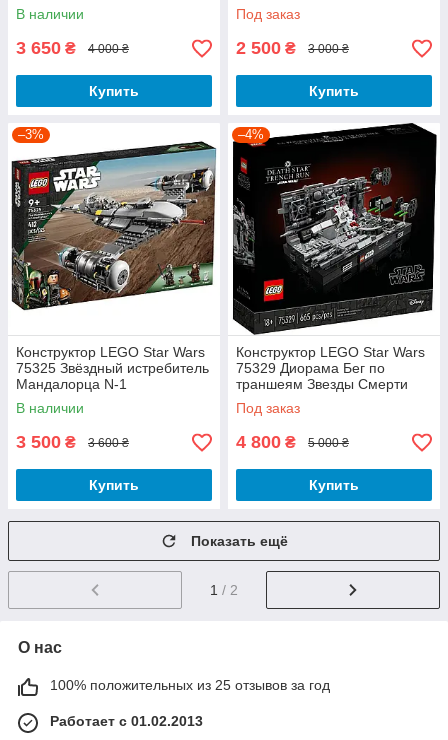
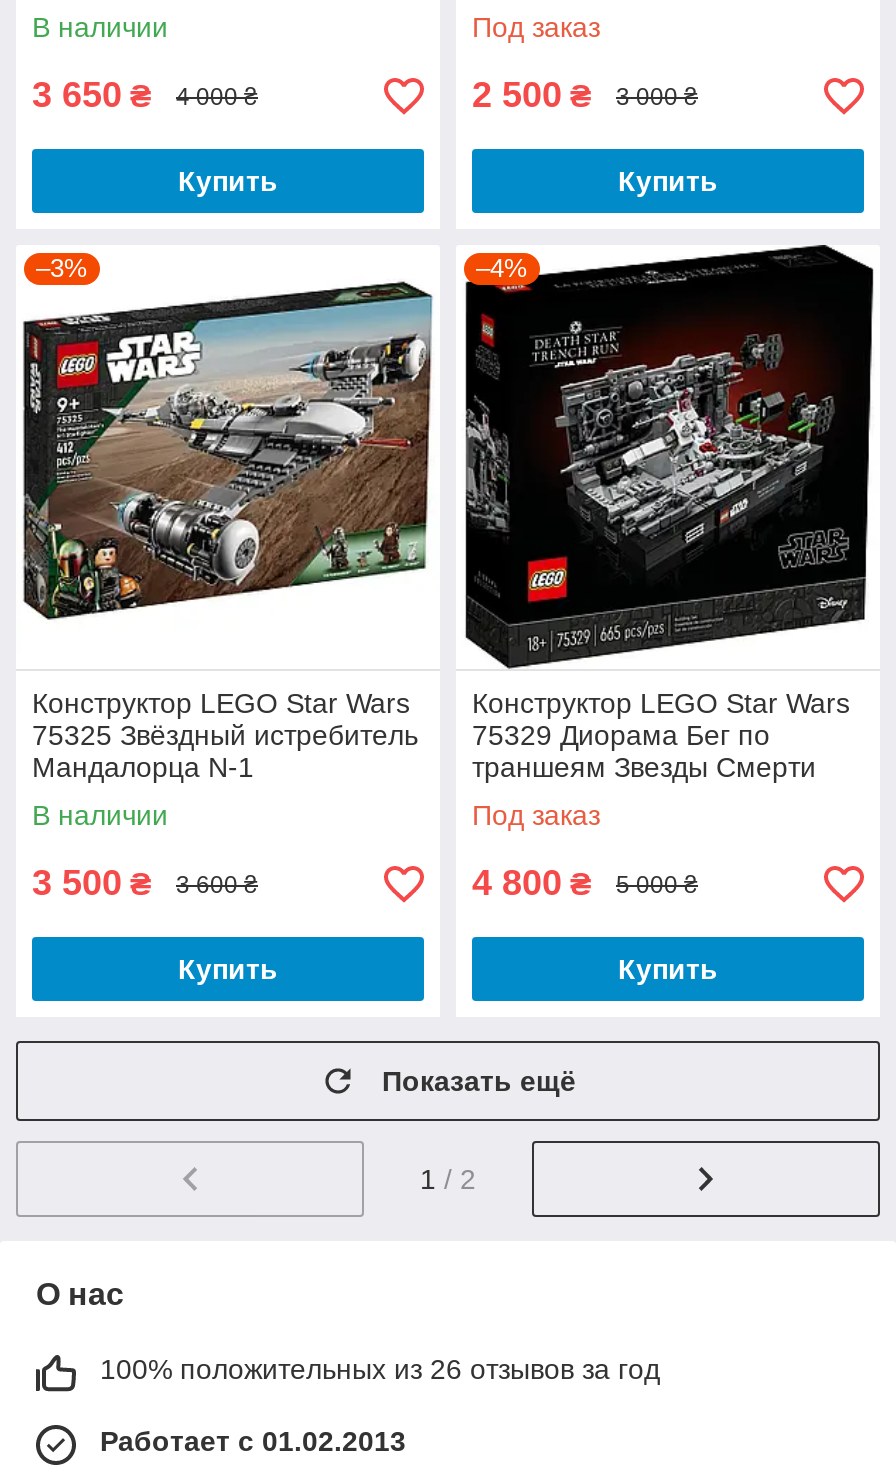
[50,677,330,693] 100% положительных из 25 отзывов за год -> [100,1353,660,1385] 100% положительных из 26 отзывов за год

